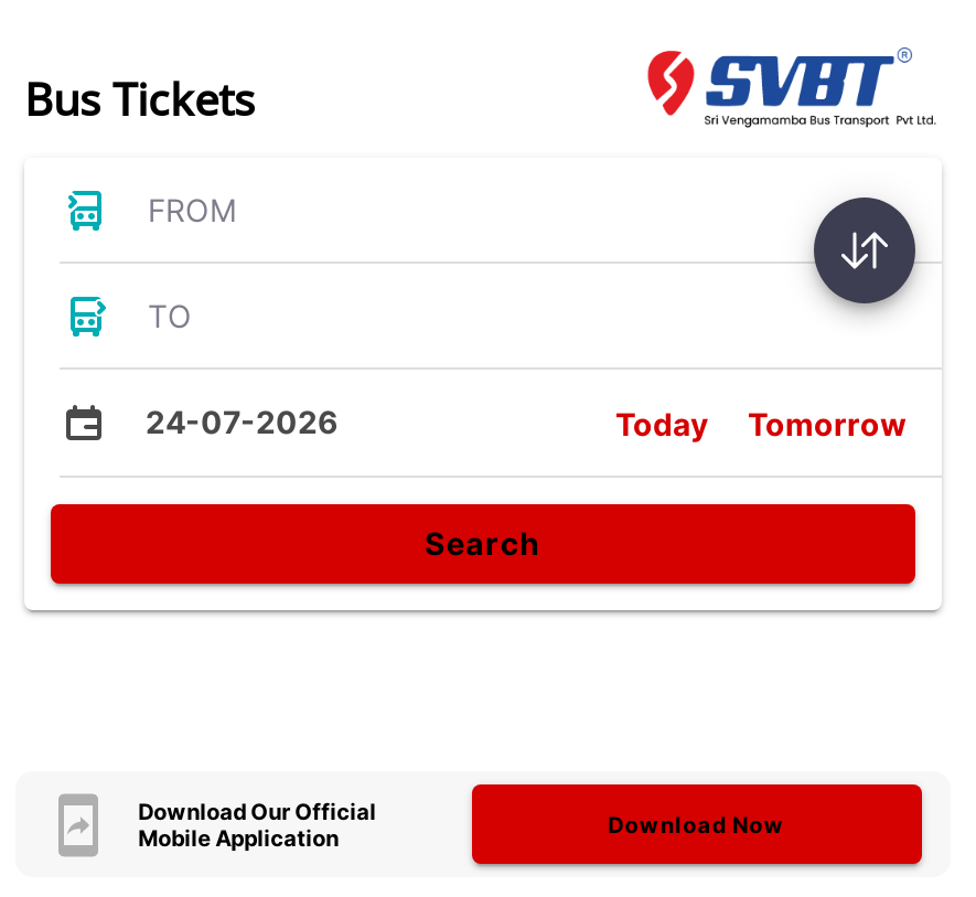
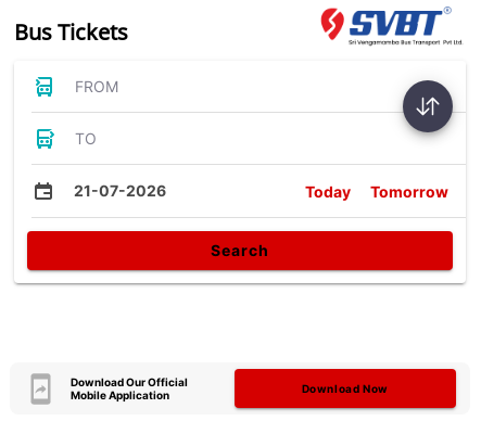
[146,403,337,440] 24-07-2026 -> [74,181,166,200] 21-07-2026

